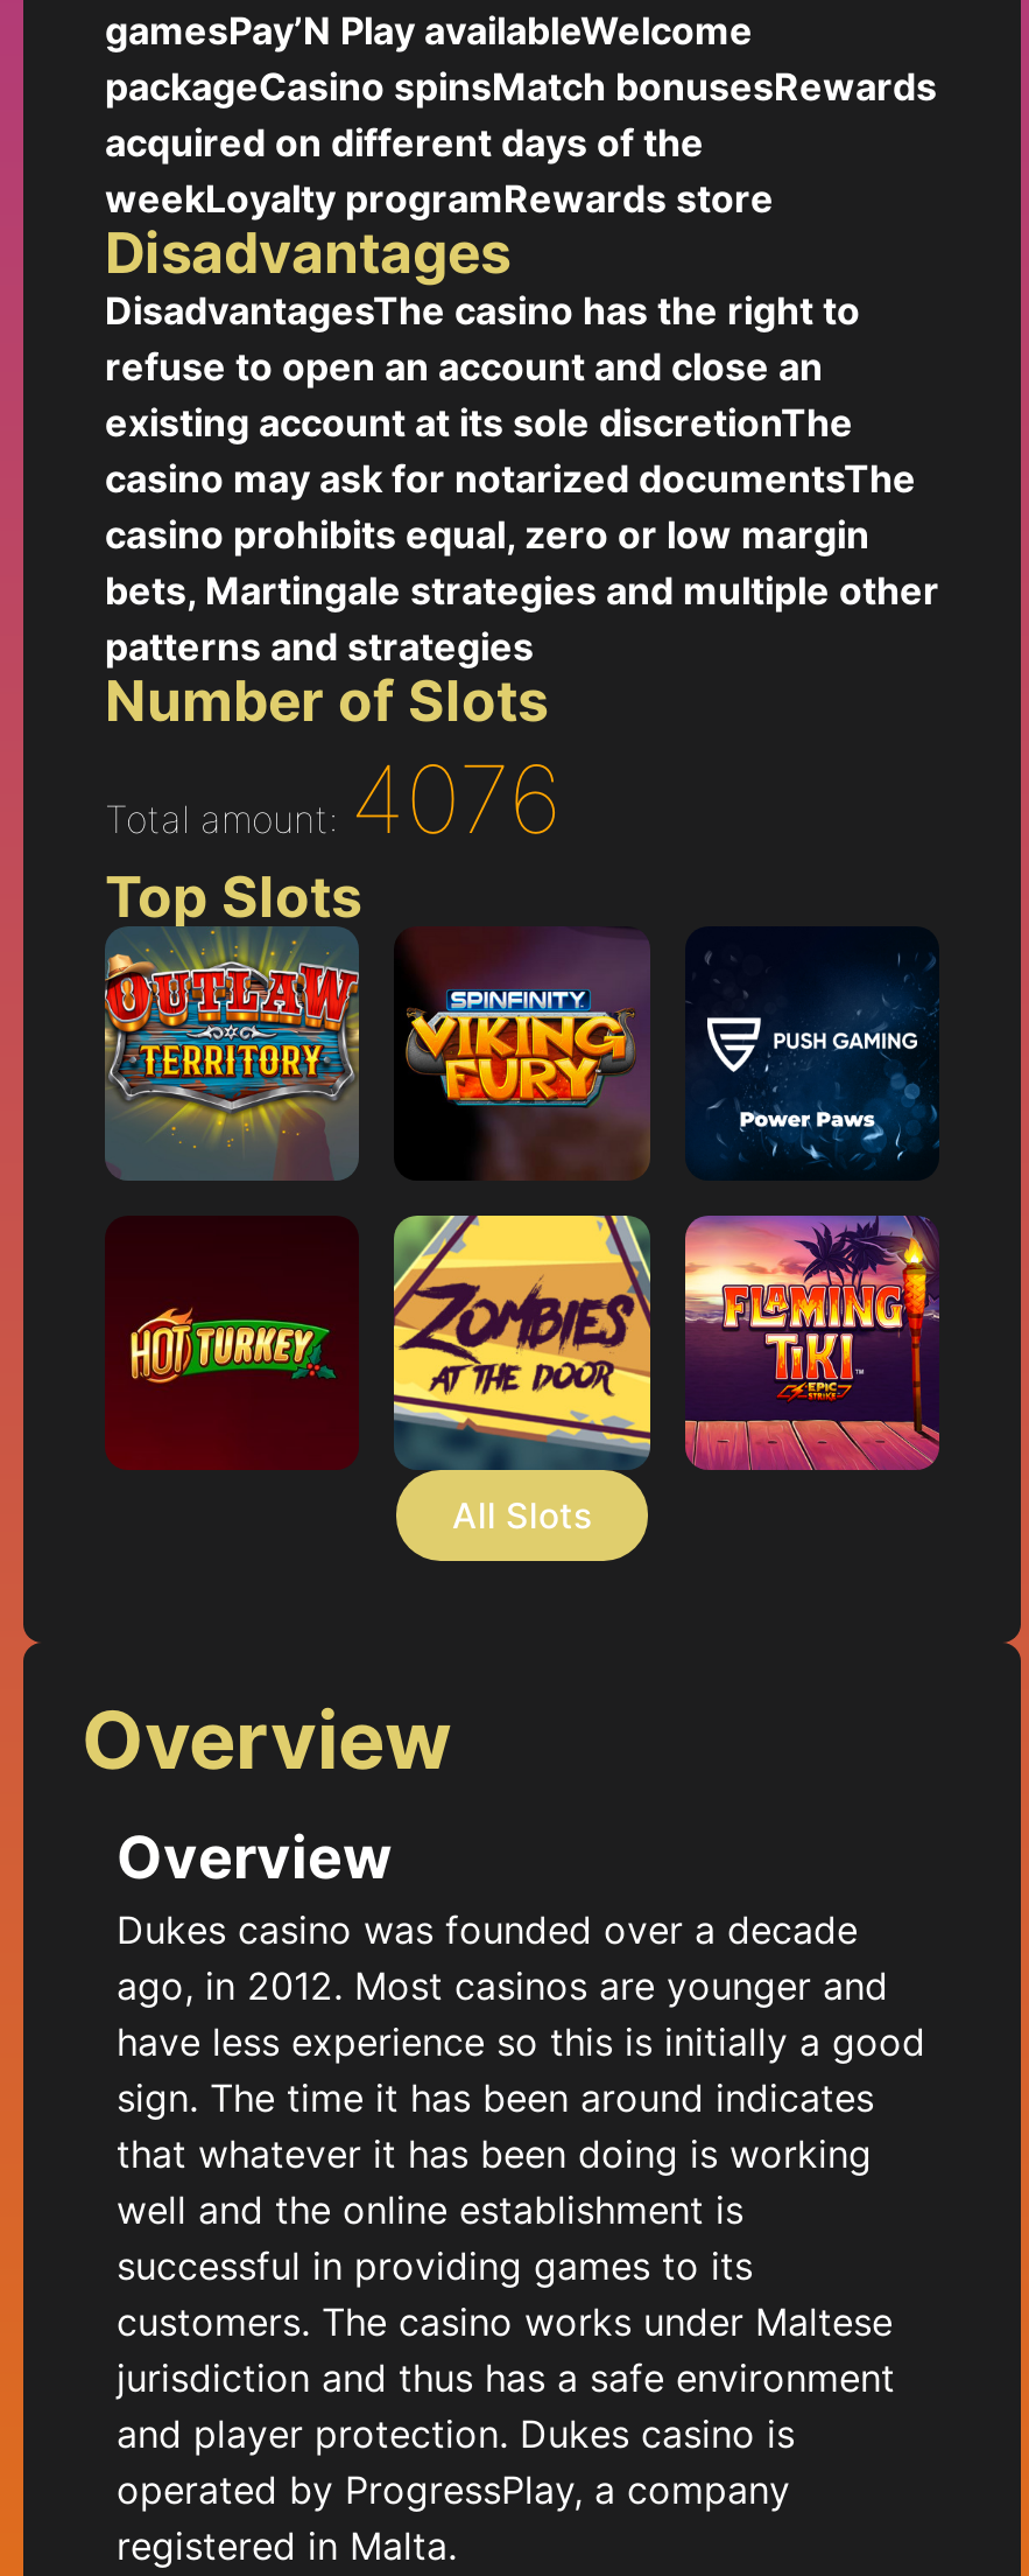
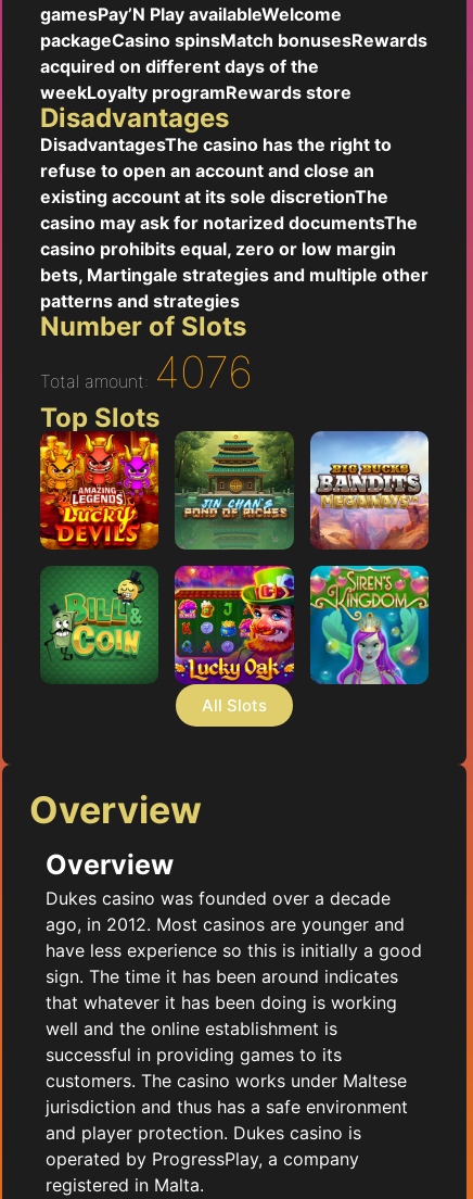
[103,936,361,1181] [image] -> [39,436,159,550] [image]
[394,926,650,1181] [image] -> [175,430,294,551] [image]
[685,926,939,1181] [image] -> [309,430,430,551] [image]
[105,1216,359,1470] [image] -> [40,566,158,684] [image]
[392,1213,653,1470] [image] -> [174,565,295,684] [image]
[683,1213,942,1472] [image] -> [309,565,430,685] [image]

